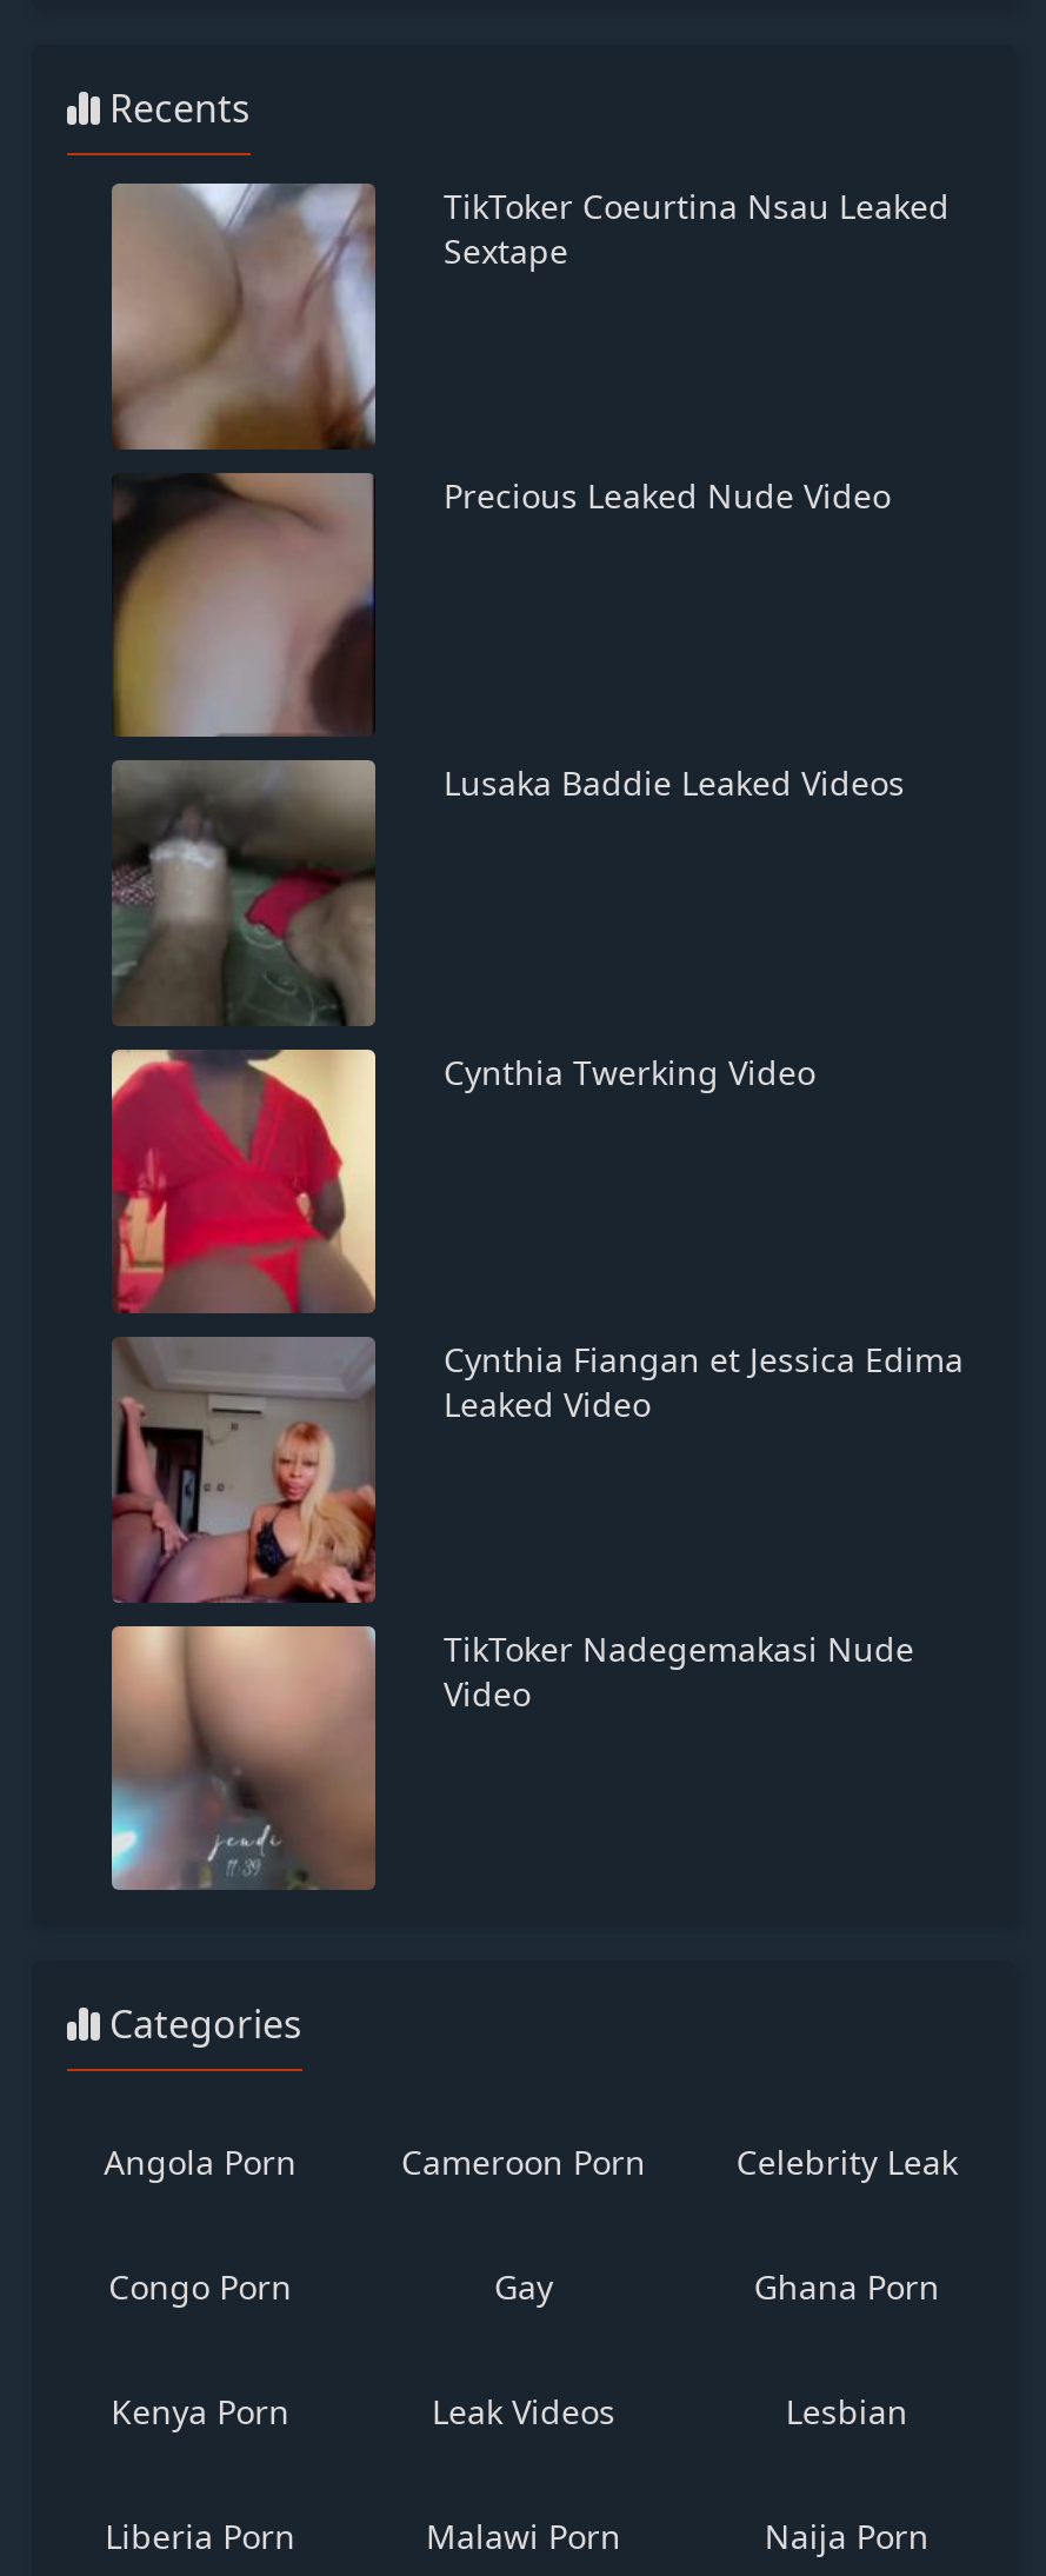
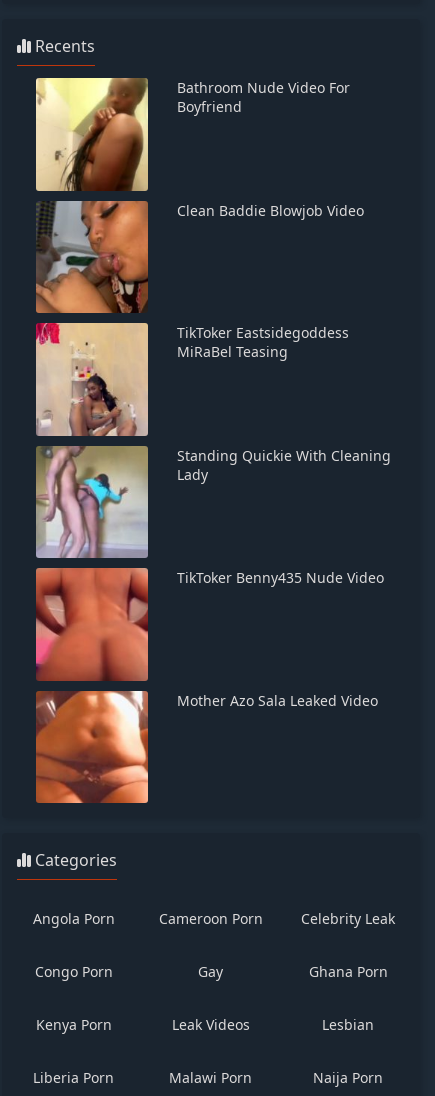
[109,181,950,452] [image] | TikToker Coeurtina Nsau Leaked | Sextape -> [35,77,350,192] [image] | Bathroom Nude Video For | Boyfriend
[112,472,891,739] [image] | Precious Leaked Nude Video -> [35,200,364,314] [image] | Clean Baddie Blowjob Video
[112,758,905,1026] [image] | Lusaka Baddie Leaked Videos -> [35,322,349,437] [image] | TikToker Eastsidegoddess | MiRaBel Teasing
[109,1047,815,1316] [image] | Cynthia Twerking Video -> [35,445,391,559] [image] | Standing Quickie With Cleaning | Lady
[112,1334,964,1605] [image] | Cynthia Fiangan et Jessica Edima | Leaked Video -> [35,567,384,682] [image] | TikToker Benny435 Nude Video
[109,1624,914,1892] [image] | TikToker Nadegemakasi Nude | Video -> [35,690,378,804] [image] | Mother Azo Sala Leaked Video

